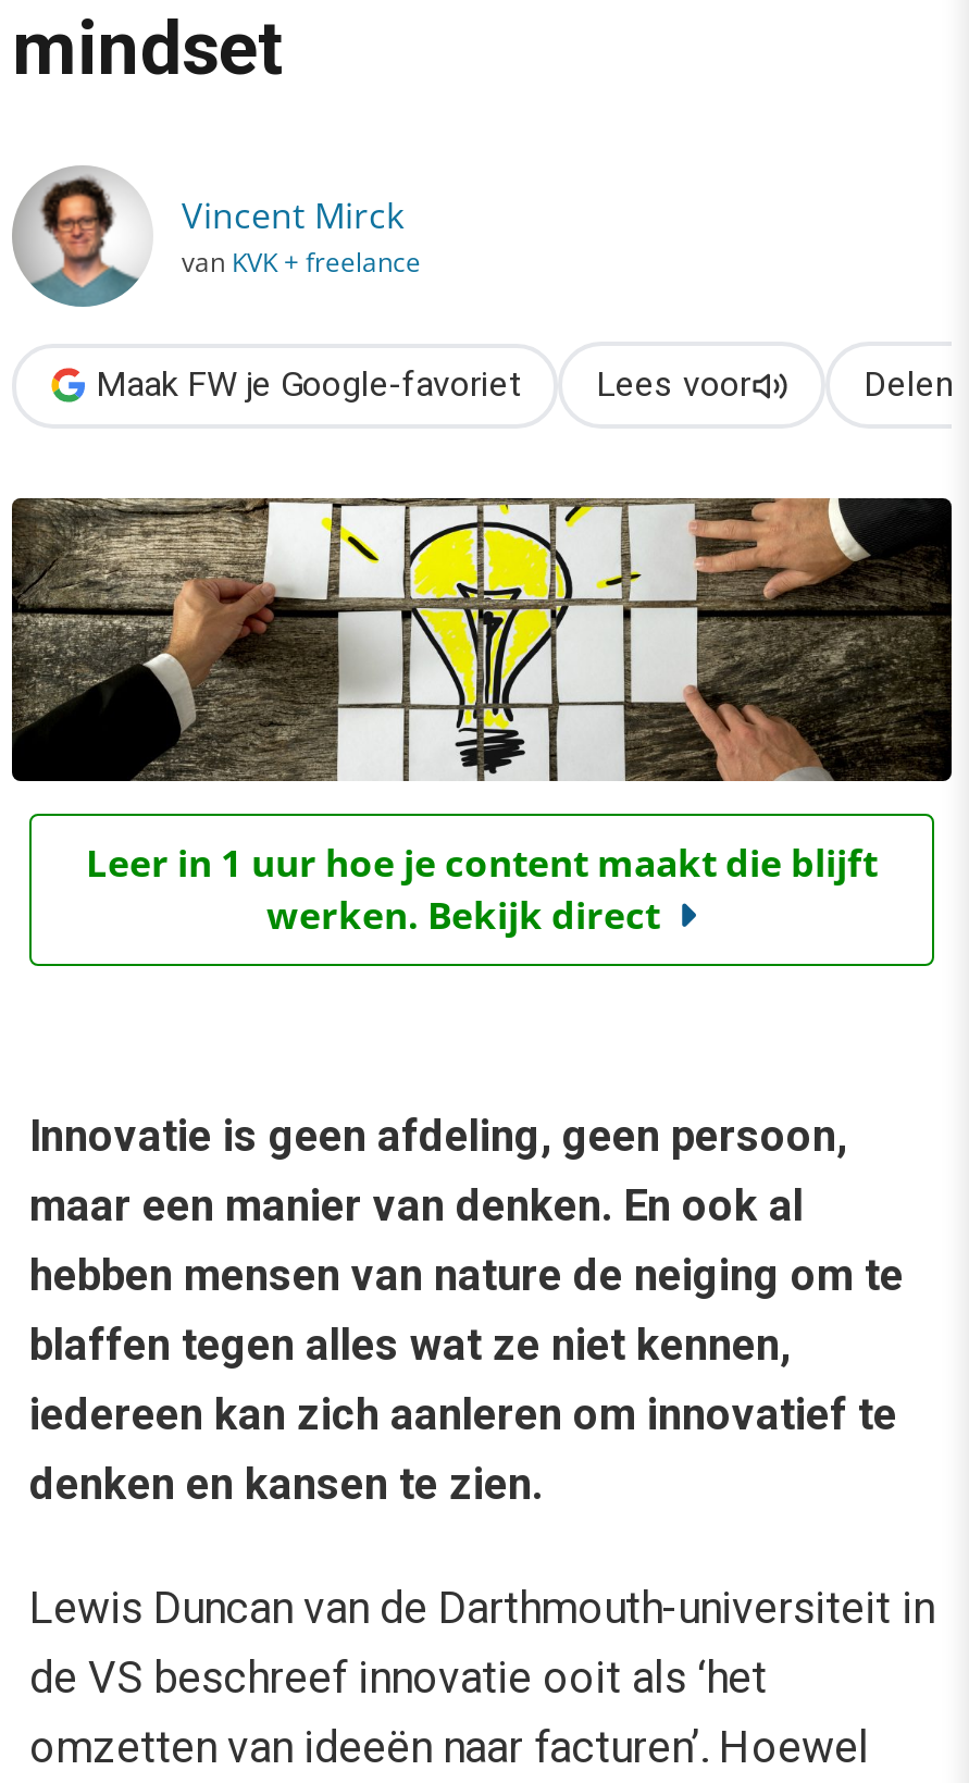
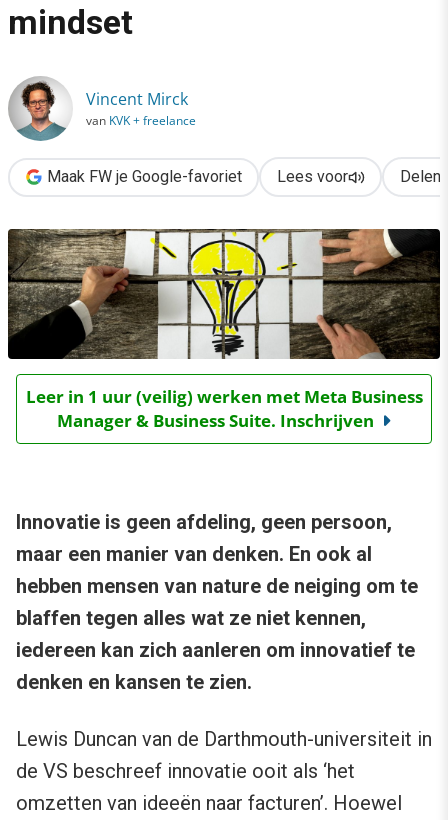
[86,837,878,939] Leer in 1 uur hoe je content maakt die blijft | werken. Bekijk direct -> [25,384,422,431] Leer in 1 uur (veilig) werken met Meta Business | Manager & Business Suite. Inschrijven

